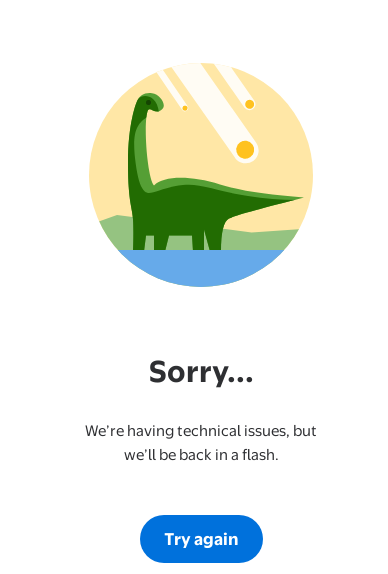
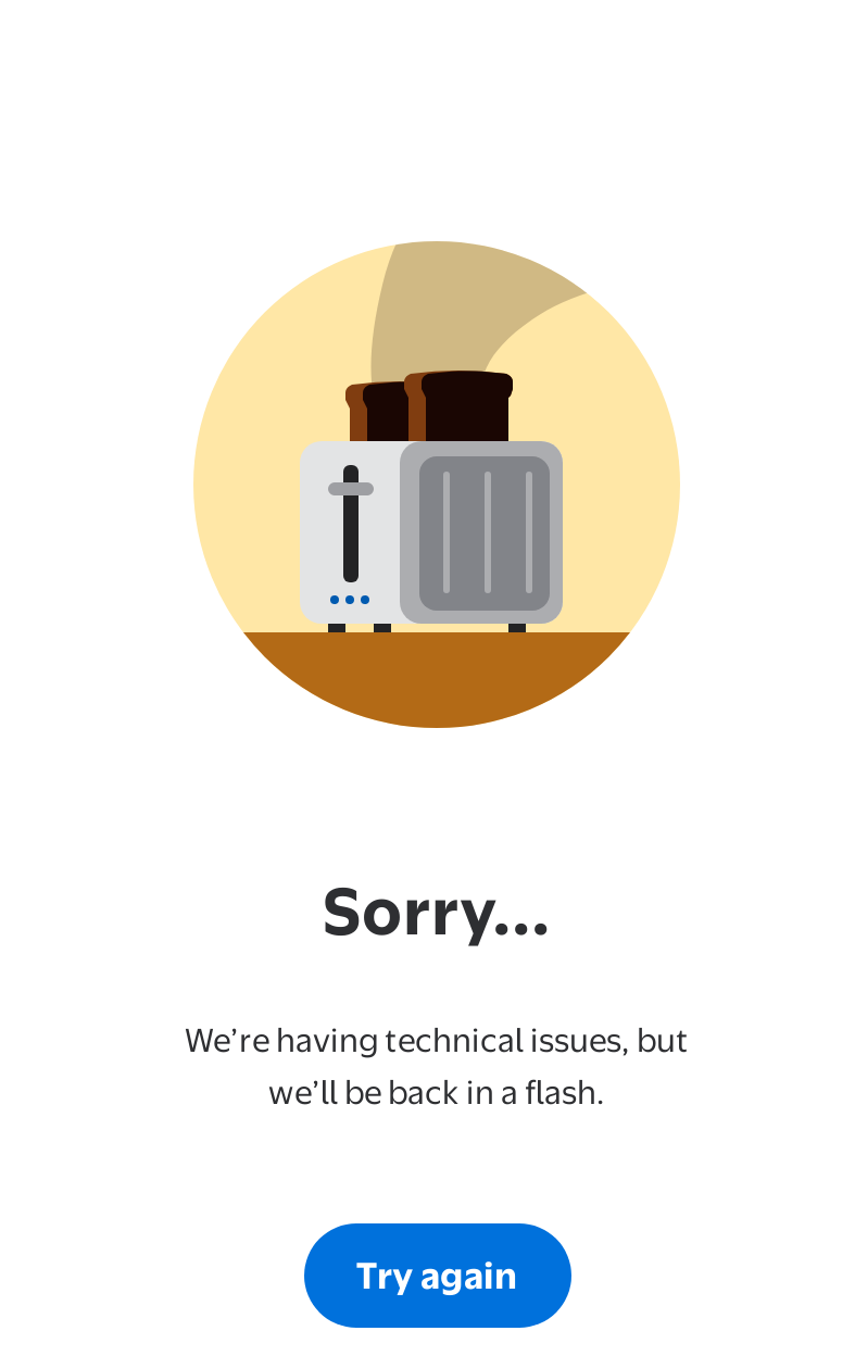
[99,64,303,288] [image] -> [217,241,652,730] [image]

